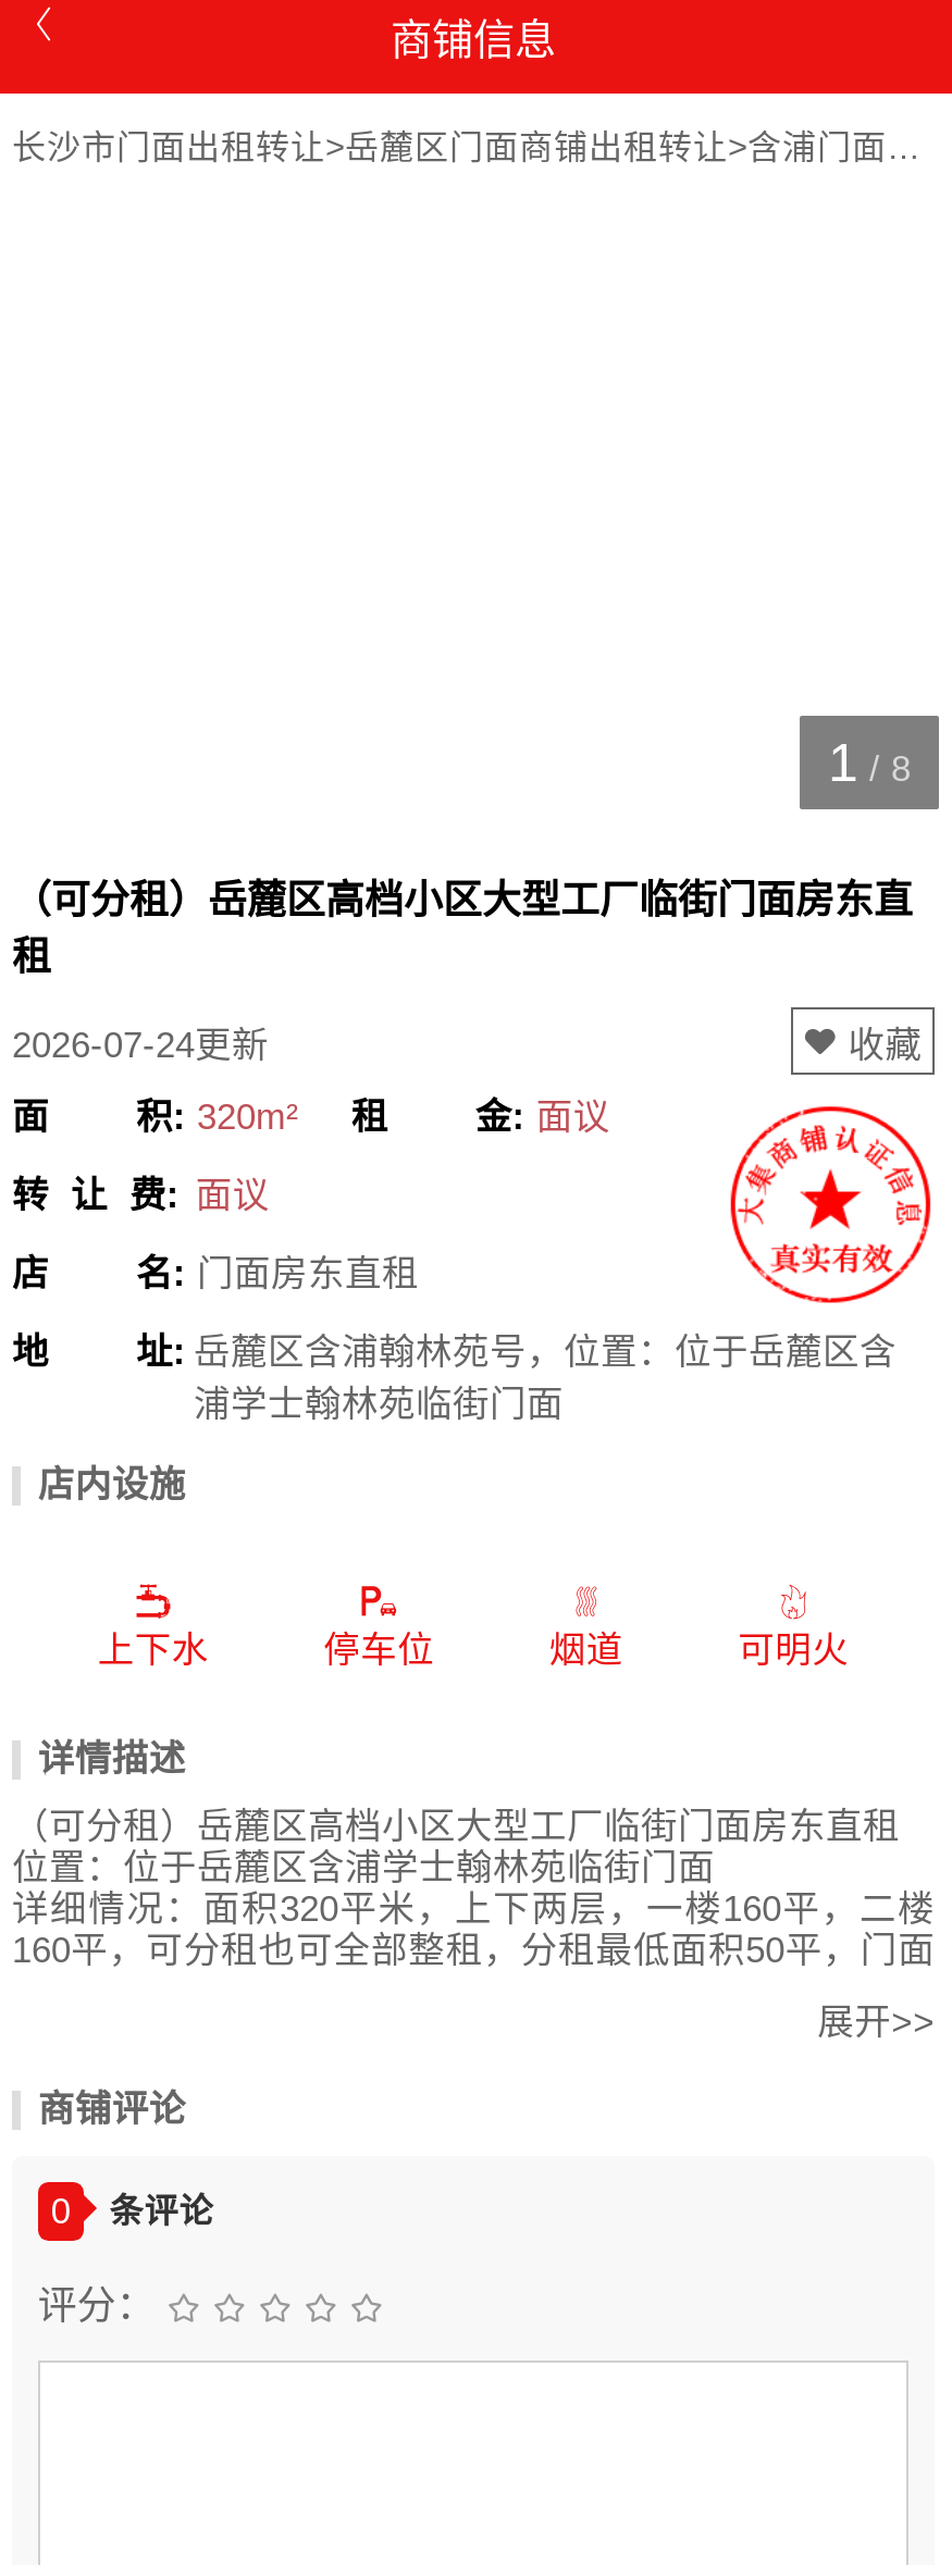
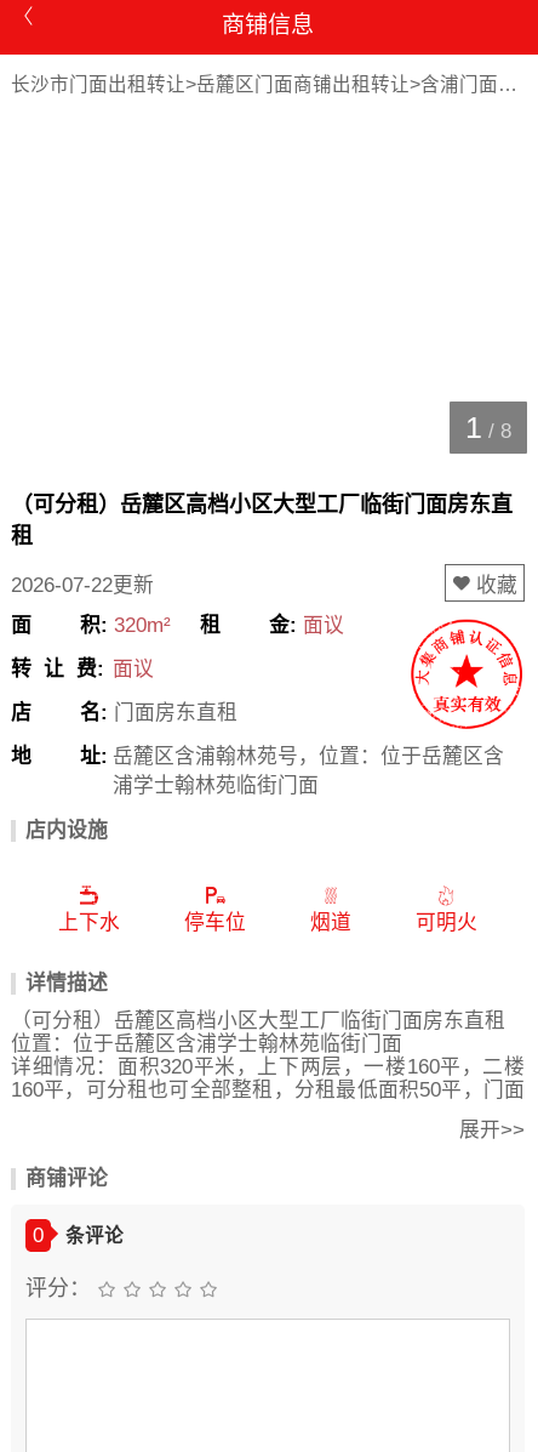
[12,1024,269,1066] 2026-07-24更新 -> [11,574,154,597] 2026-07-22更新

